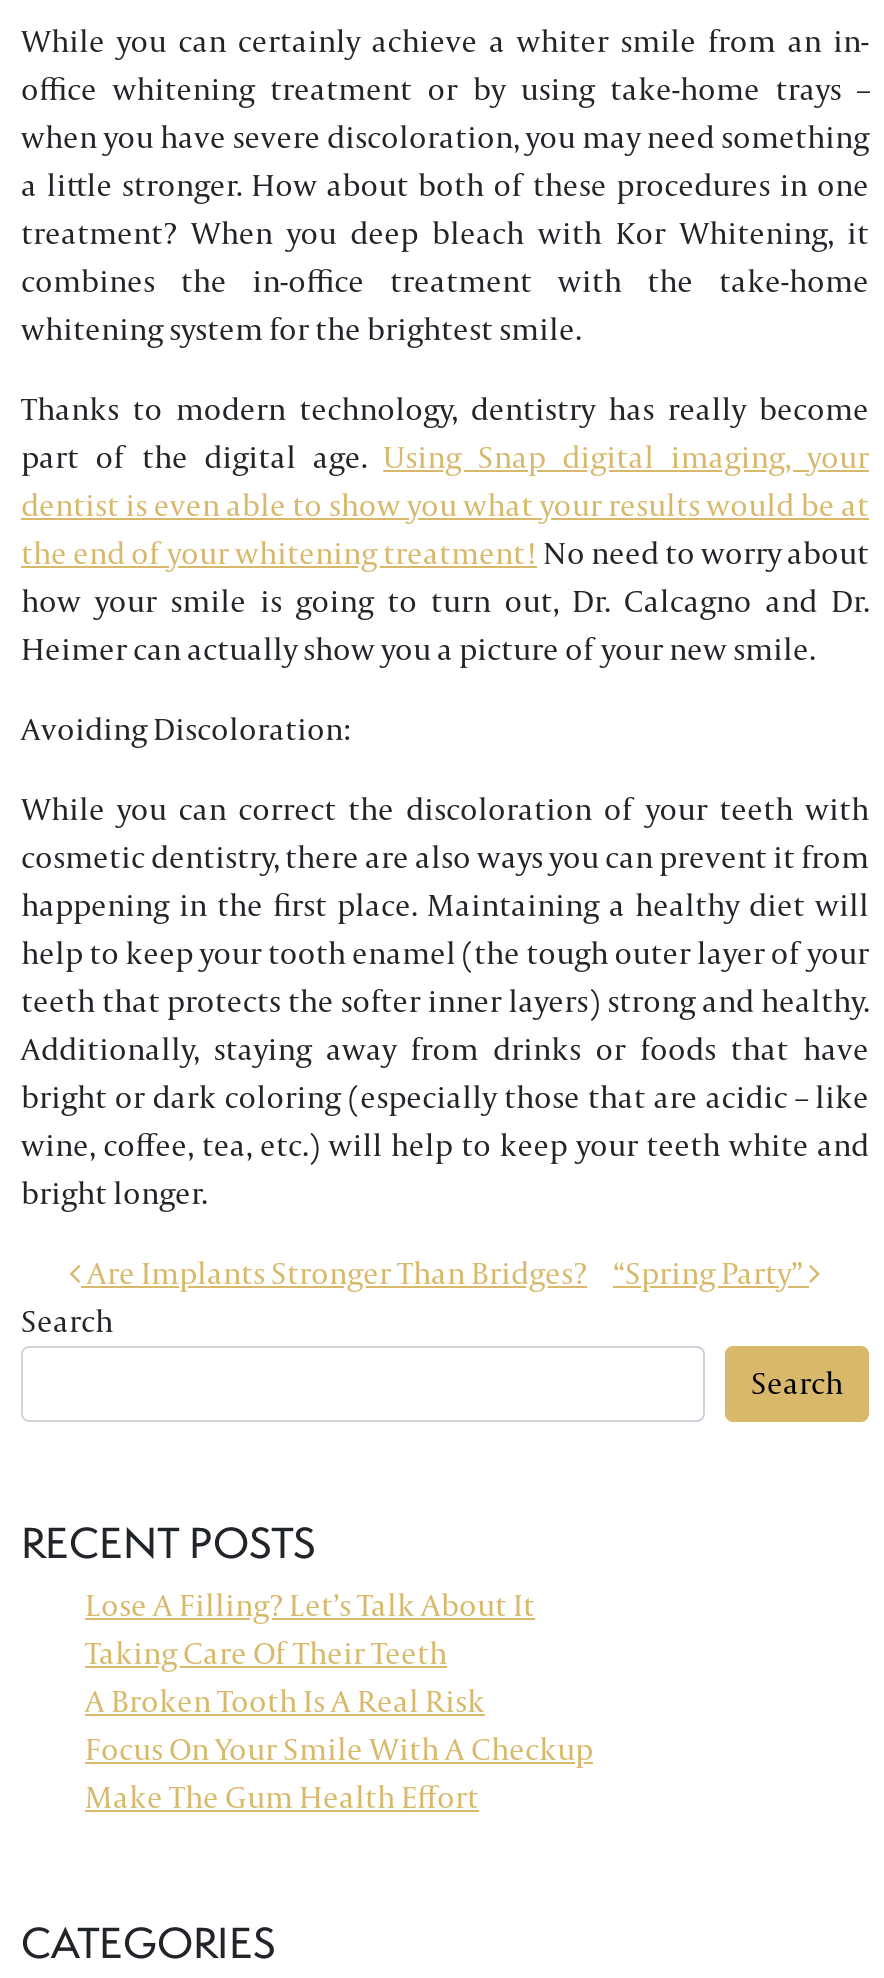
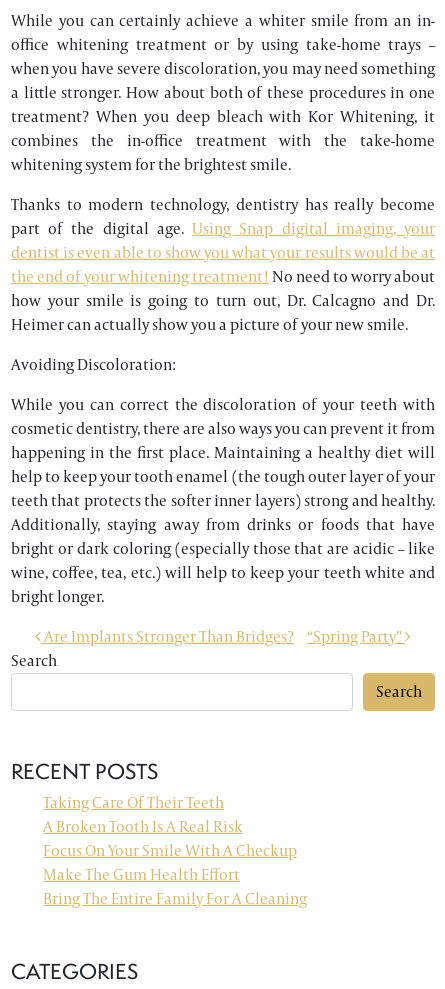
[85,1584,535,1626] Lose A Filling? Let’s Talk About It -> none
moved [85,1632,593,1818] -> [43,792,297,885]: Taking Care Of Their Teeth | A Broken Tooth Is A Real Risk | Focus On Your Smile With A Checkup | Make The Gum Health Effort
none -> [43,888,307,909] Bring The Entire Family For A Cleaning

